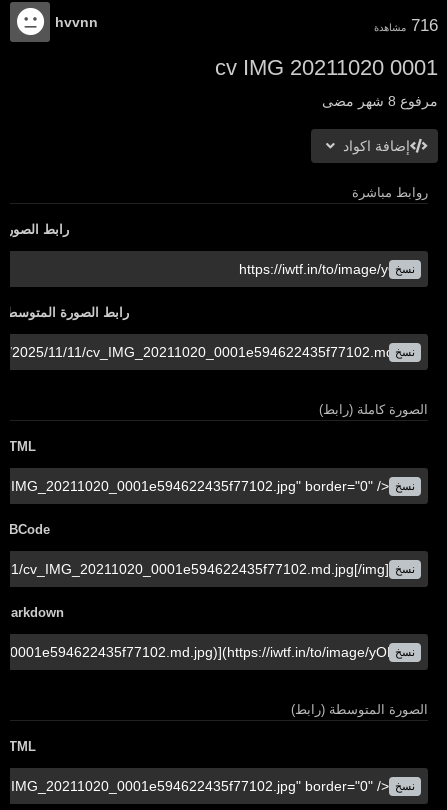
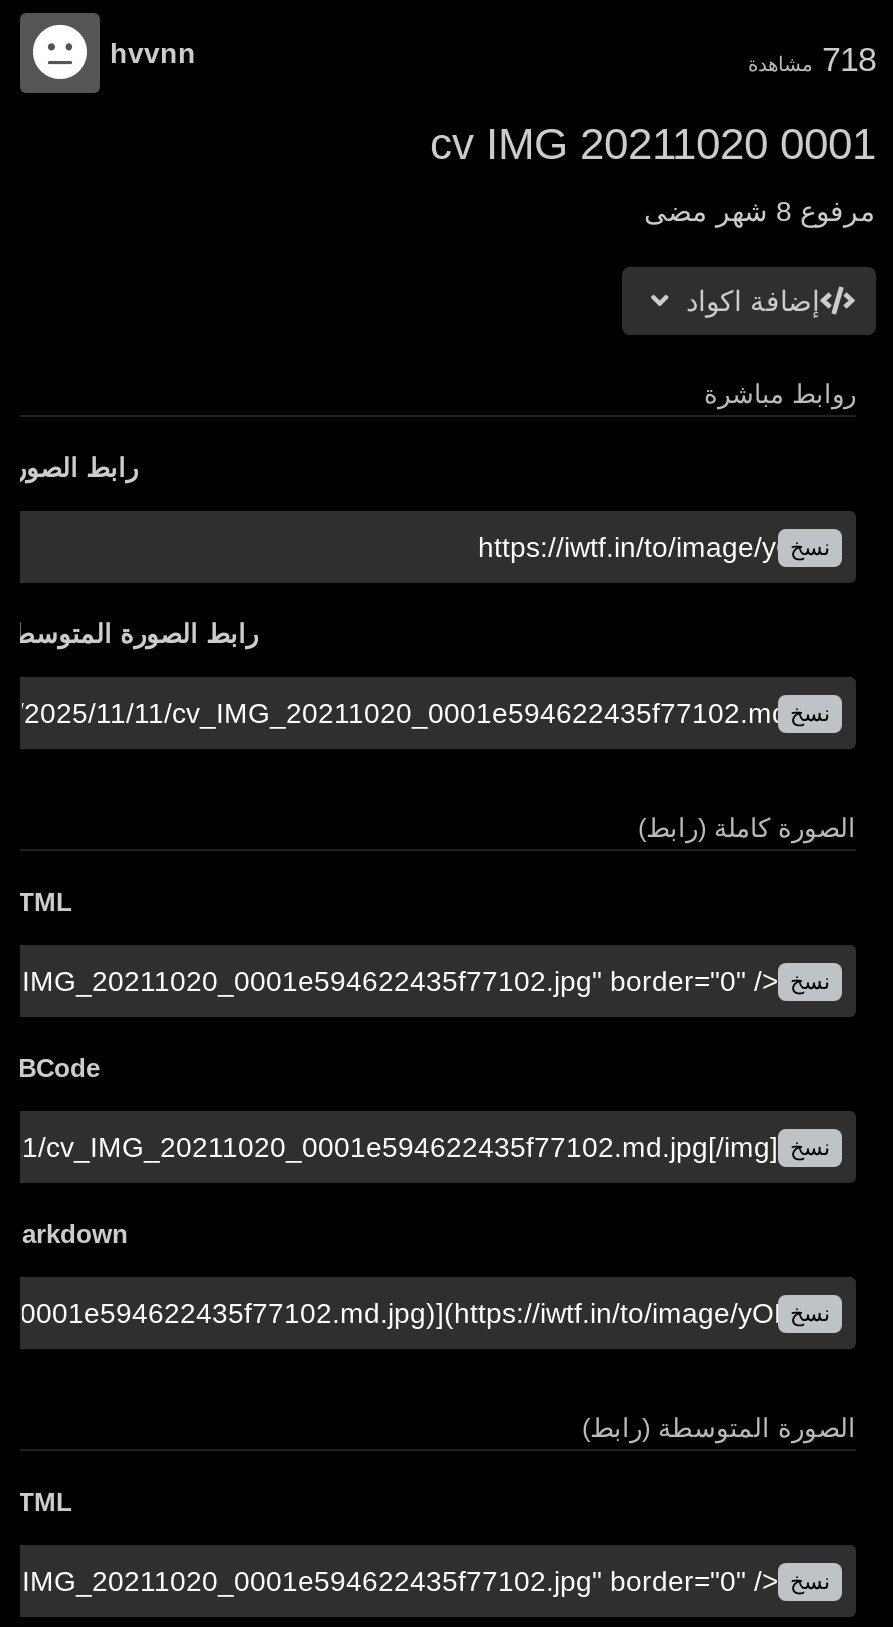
[374,16,438,35] 716 مشاهدة -> [748,41,876,79] 718 مشاهدة

